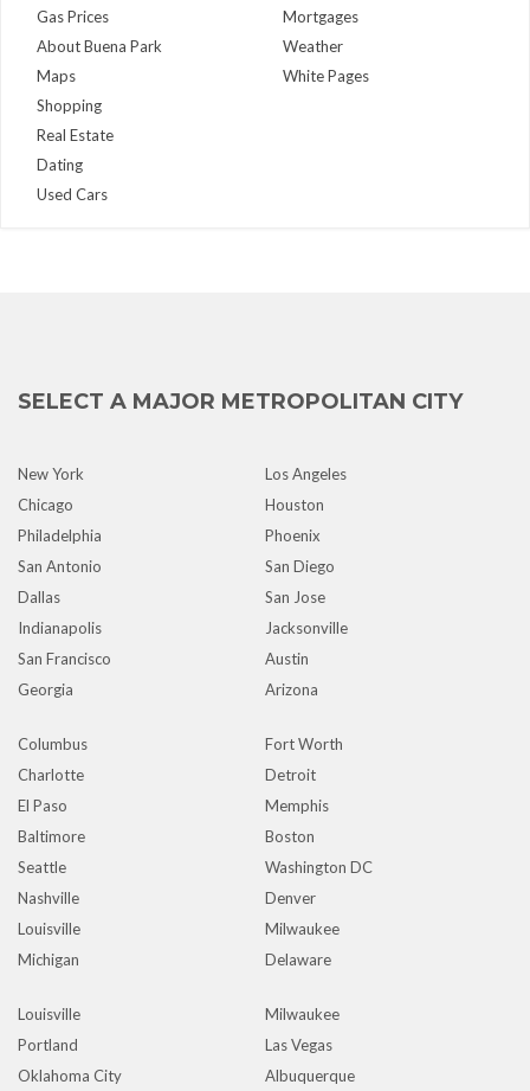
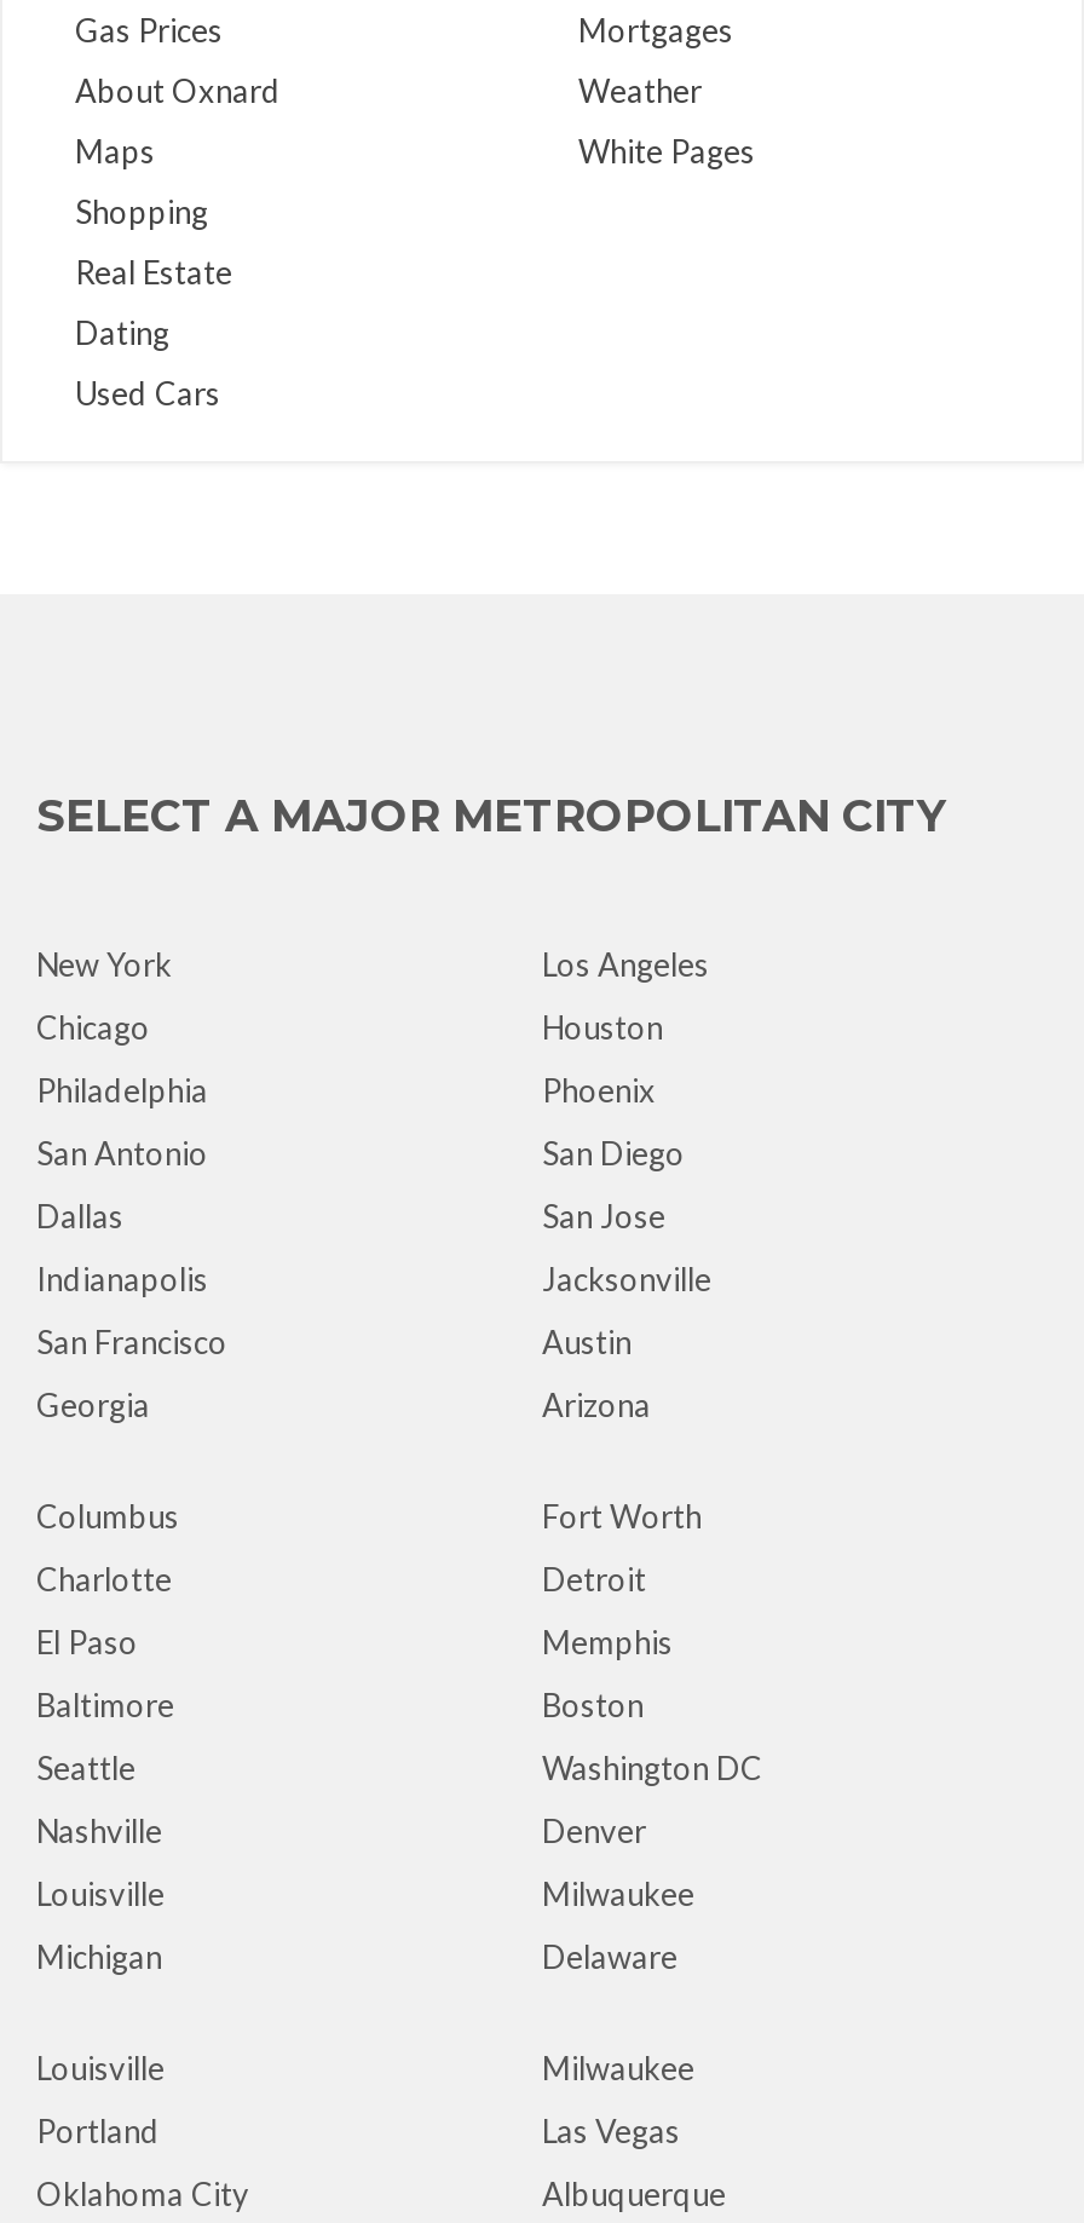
[37,36,162,55] About Buena Park -> [75,71,281,109] About Oxnard

